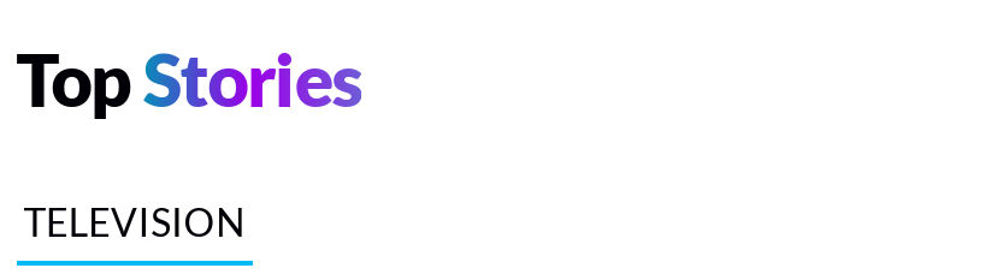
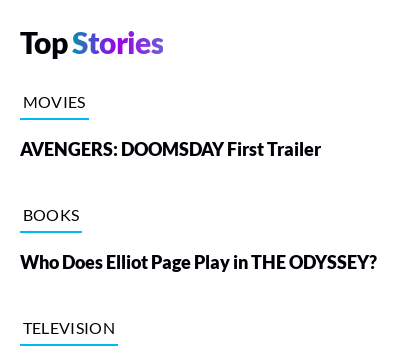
none -> [20,92,377,273] MOVIES | AVENGERS: DOOMSDAY First Trailer | BOOKS | Who Does Elliot Page Play in THE ODYSSEY?

